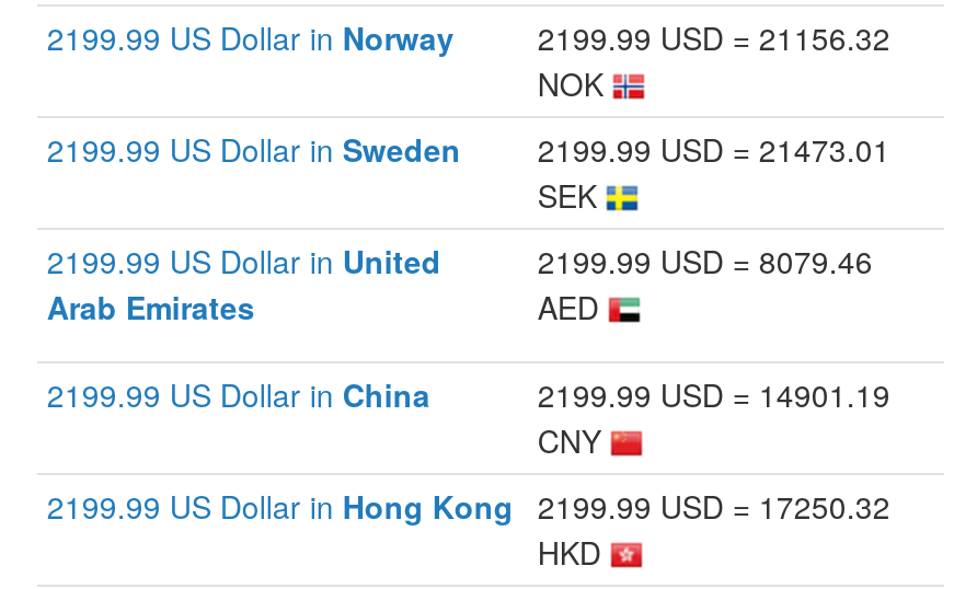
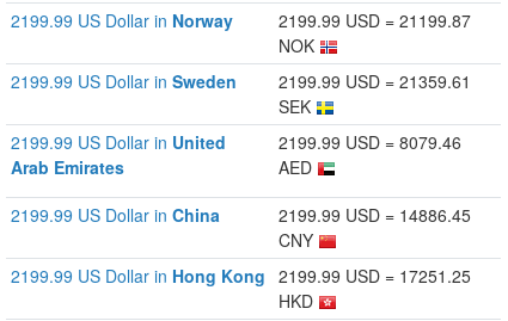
[47,15,890,58] 2199.99 US Dollar in Norway 2199.99 USD = 21156.32 -> [11,8,471,32] 2199.99 US Dollar in Norway 2199.99 USD = 21199.87
[47,126,890,170] 2199.99 US Dollar in Sweden 2199.99 USD = 21473.01 -> [11,69,471,93] 2199.99 US Dollar in Sweden 2199.99 USD = 21359.61
[538,372,890,415] 2199.99 USD = 14901.19 -> [279,203,471,226] 2199.99 USD = 14886.45
[47,483,890,527] 2199.99 US Dollar in Hong Kong 2199.99 USD = 17250.32 -> [11,263,471,287] 2199.99 US Dollar in Hong Kong 2199.99 USD = 17251.25

